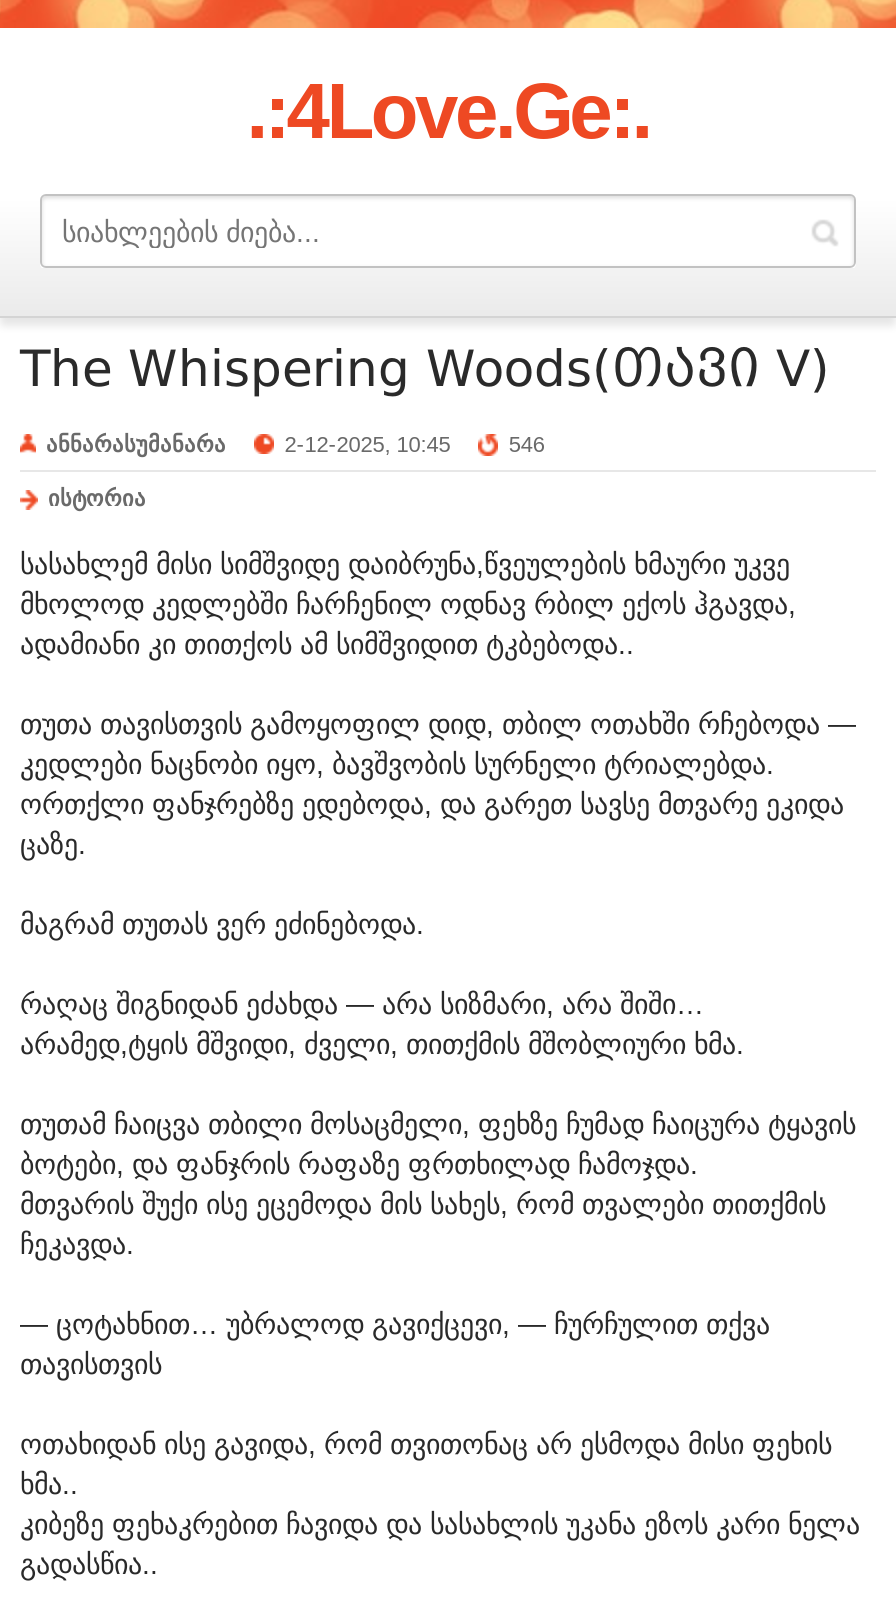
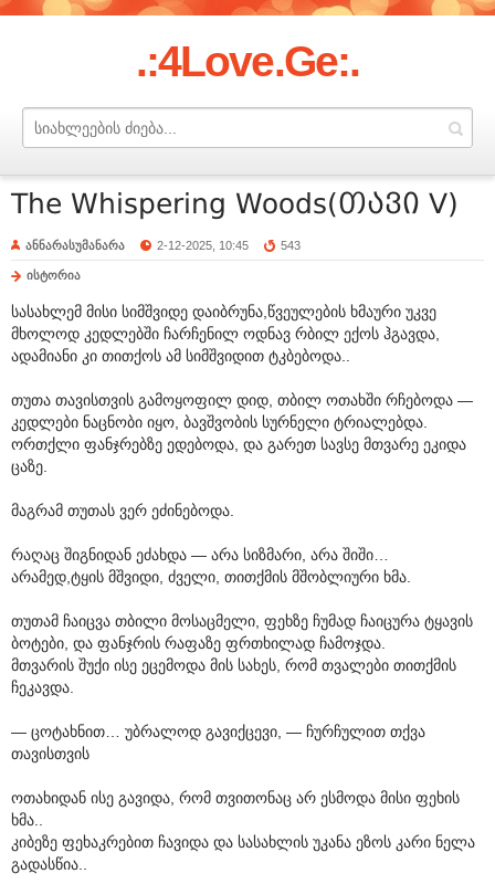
[509,431,545,455] 546 -> [281,238,301,251] 543

